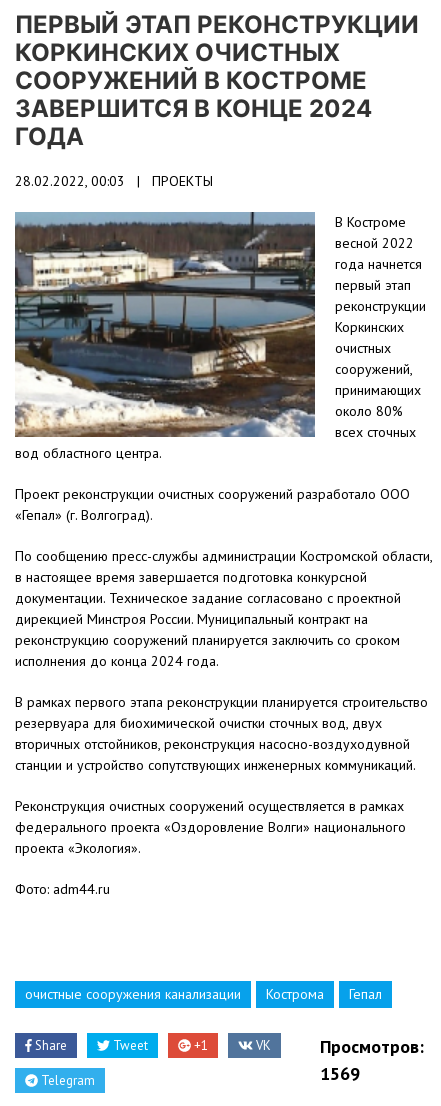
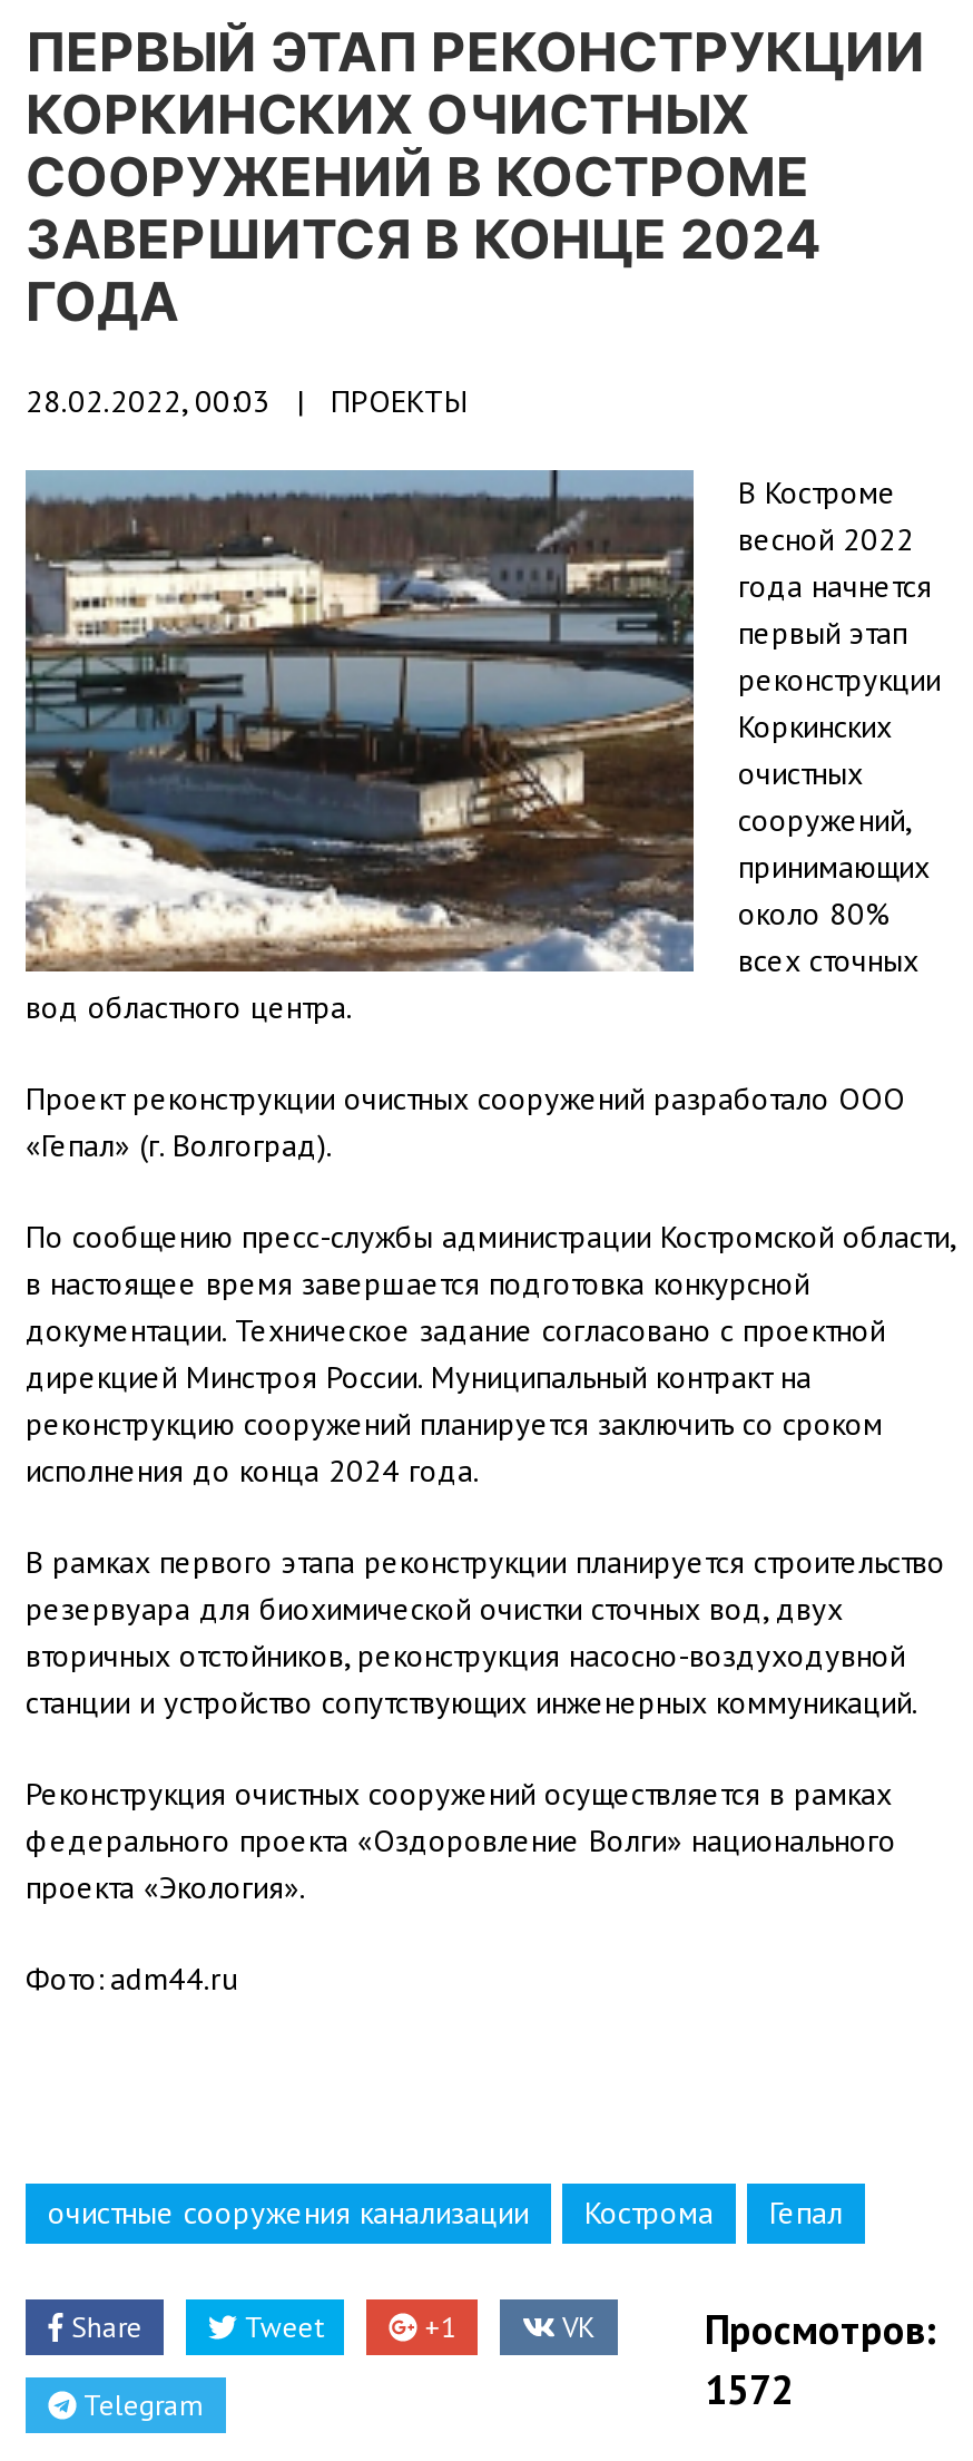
[320,1062,360,1085] 1569 -> [705,2365,794,2416] 1572

